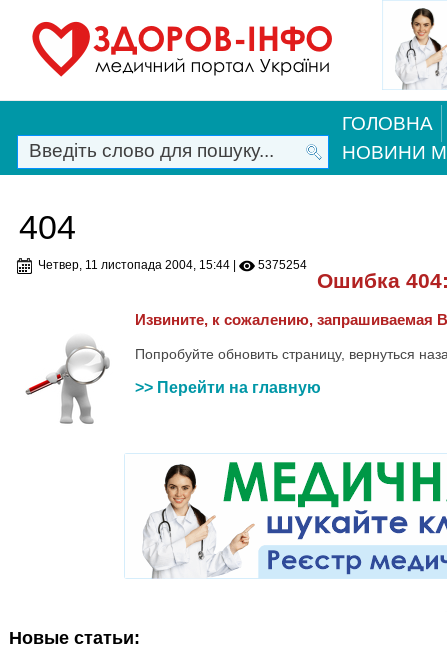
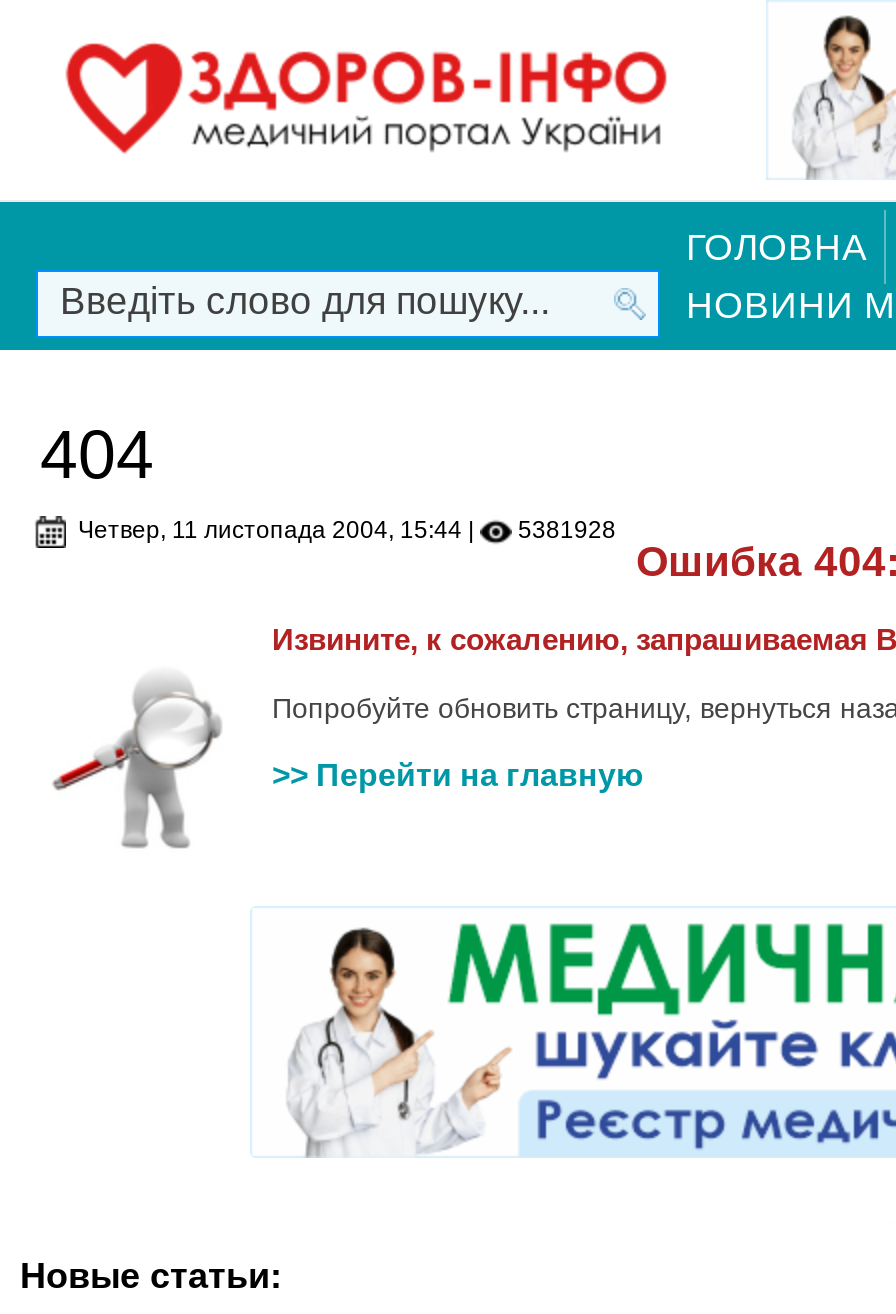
[258,258,307,272] 5375254 -> [518,516,616,544] 5381928

